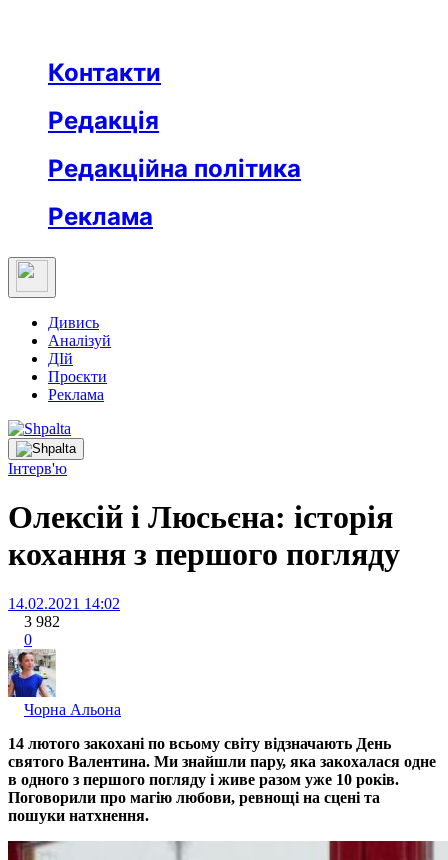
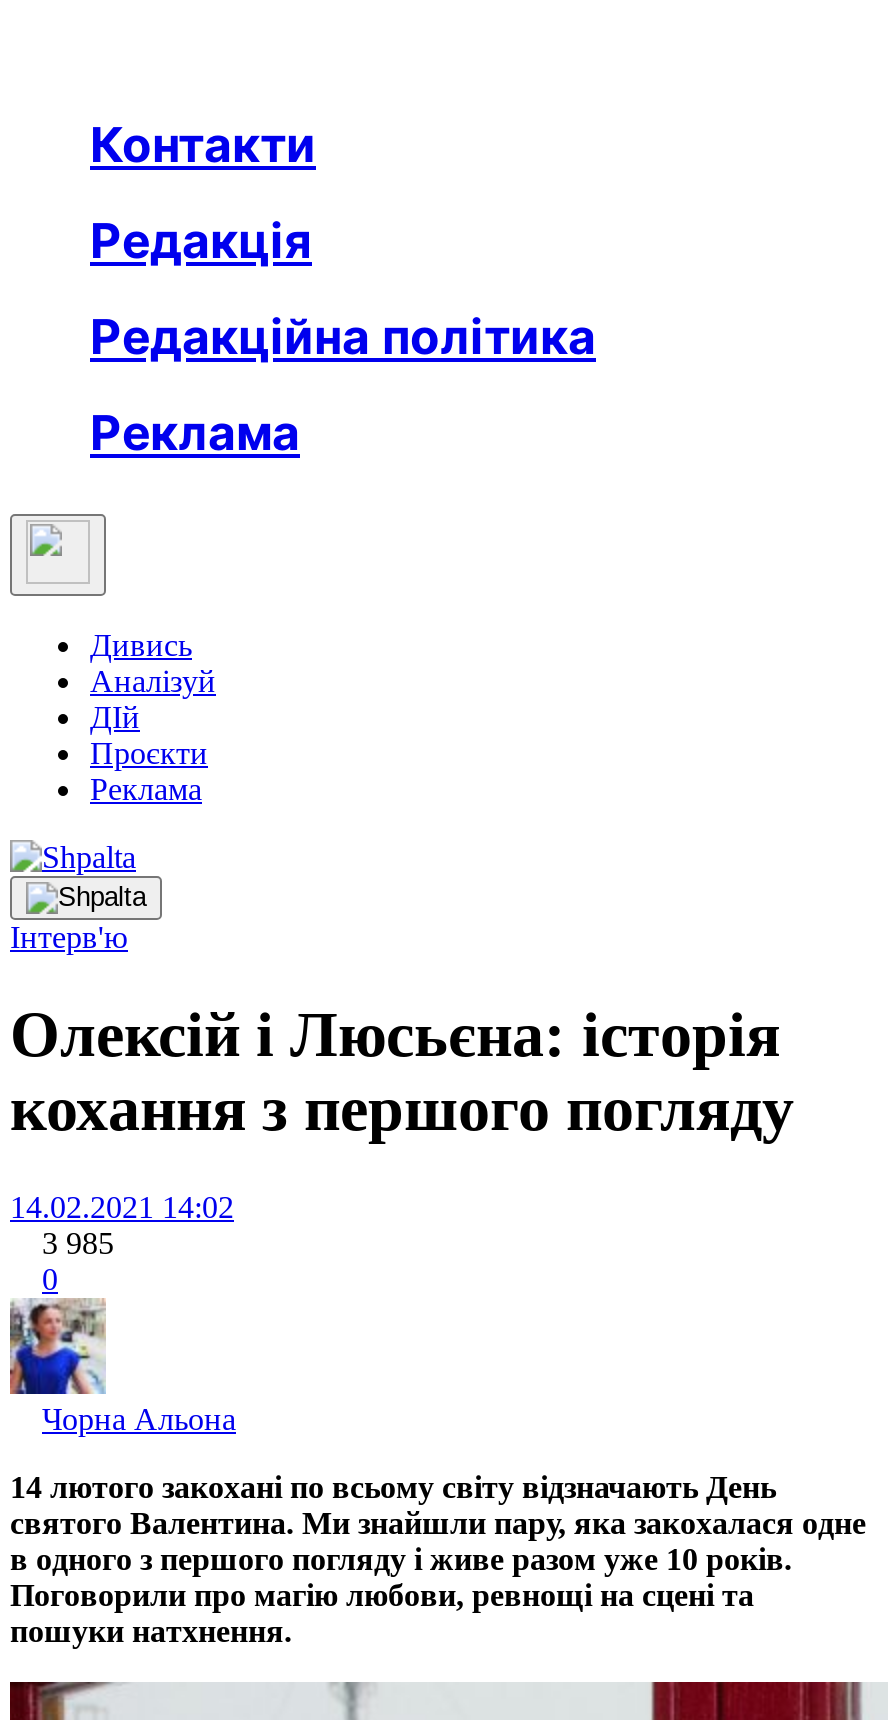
[24,613,60,630] 3 982 -> [42,1226,114,1260] 3 985

